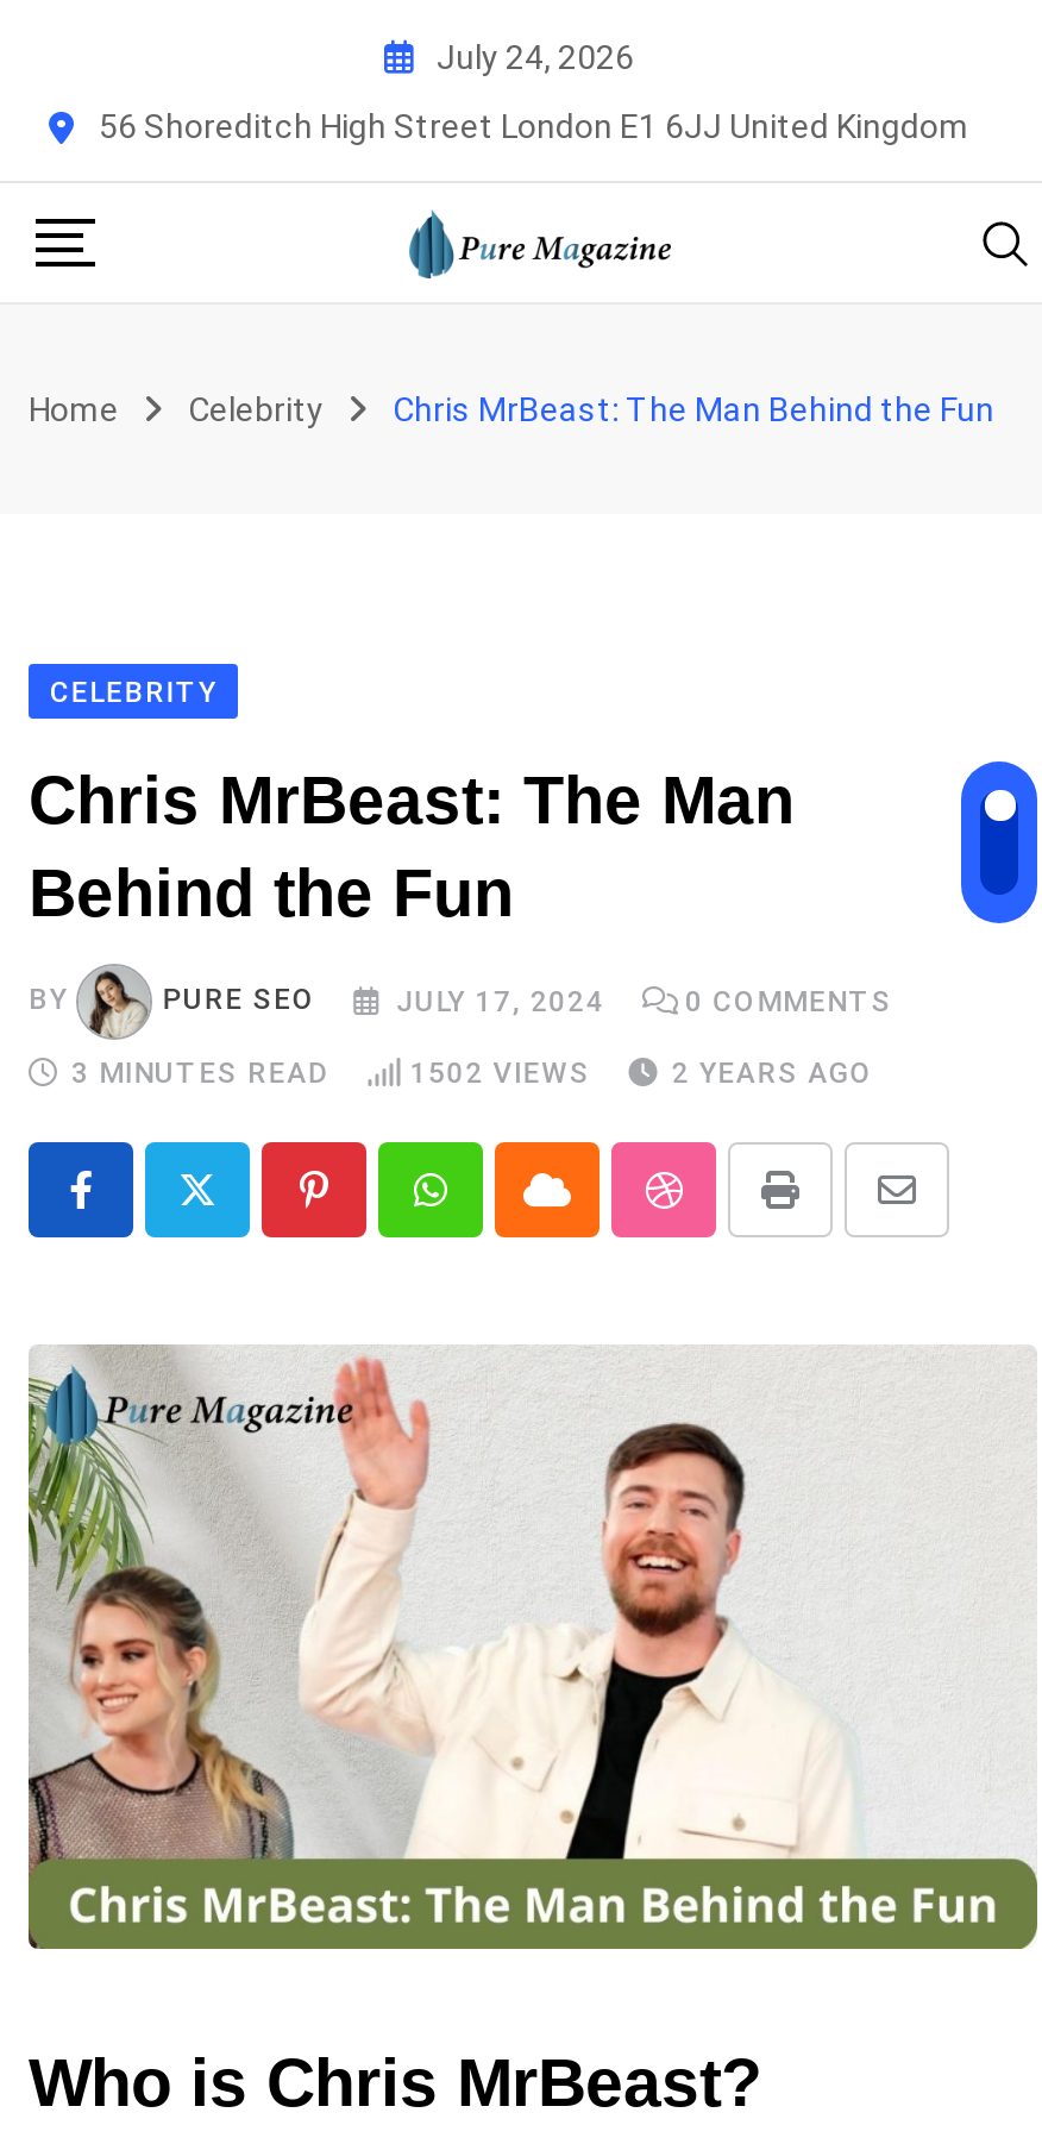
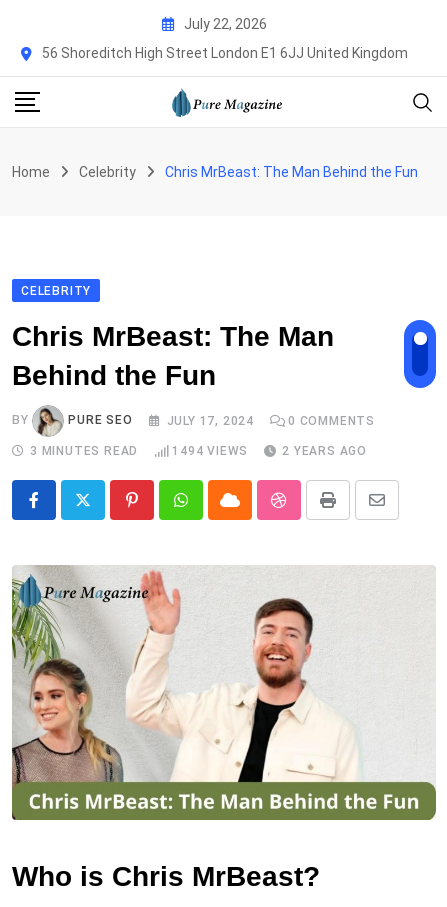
[437,37,634,75] July 24, 2026 -> [183,15,266,31] July 22, 2026
[410,1057,590,1090] 1502 VIEWS -> [172,444,248,458] 1494 VIEWS

